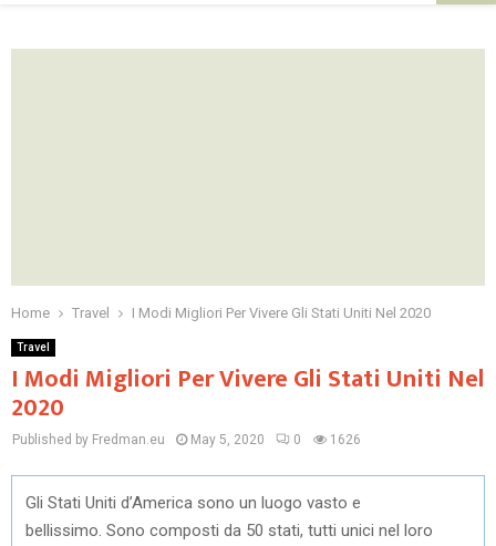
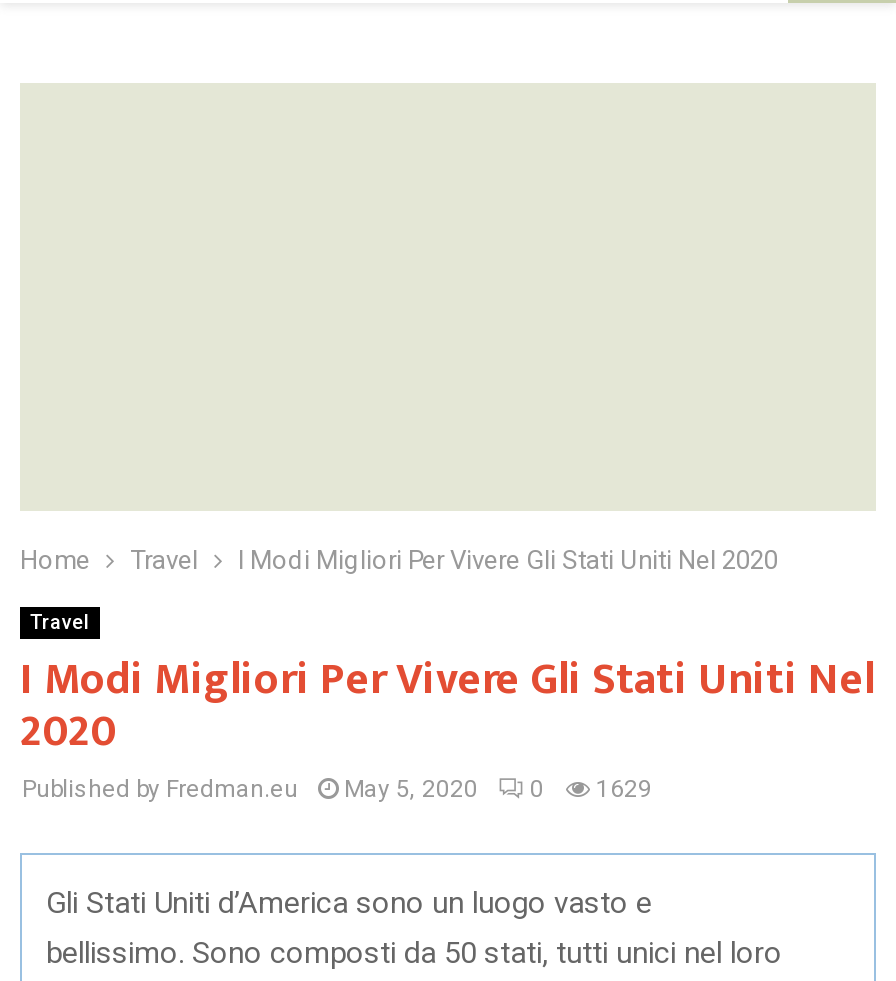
[12,432,361,447] Published by Fredman.eu May 5, 2020 0 1626 -> [22,775,652,803] Published by Fredman.eu May 5, 2020 0 1629

